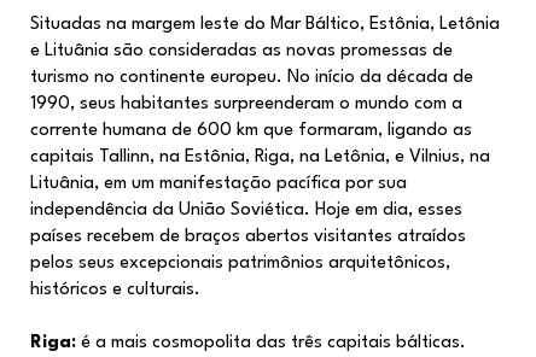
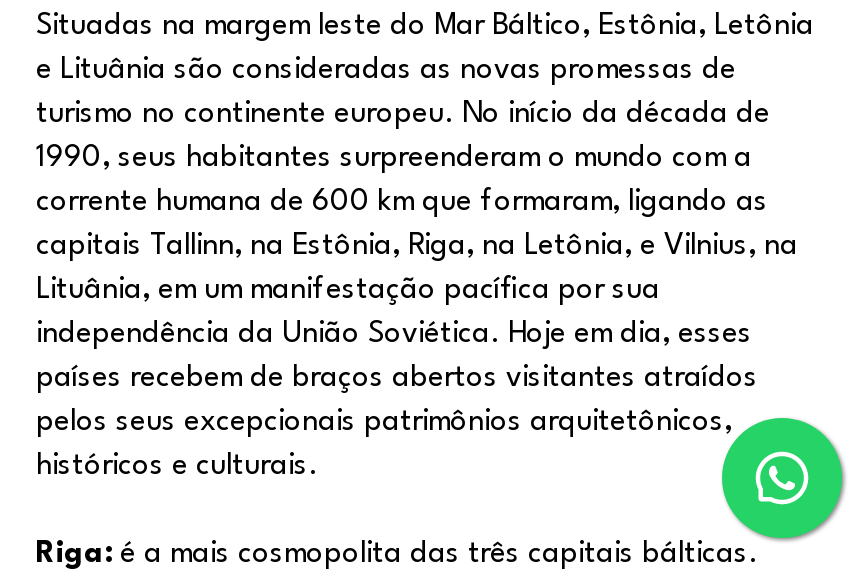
none -> [720,416,846,542] [image]

